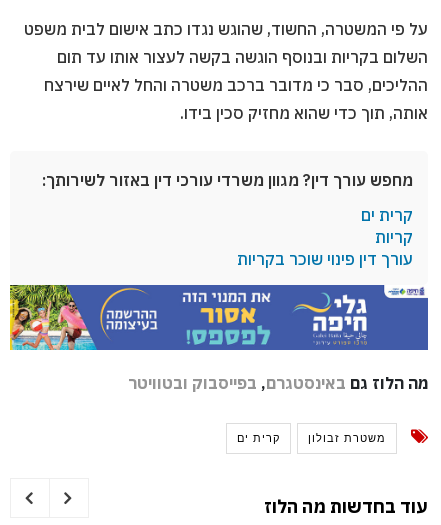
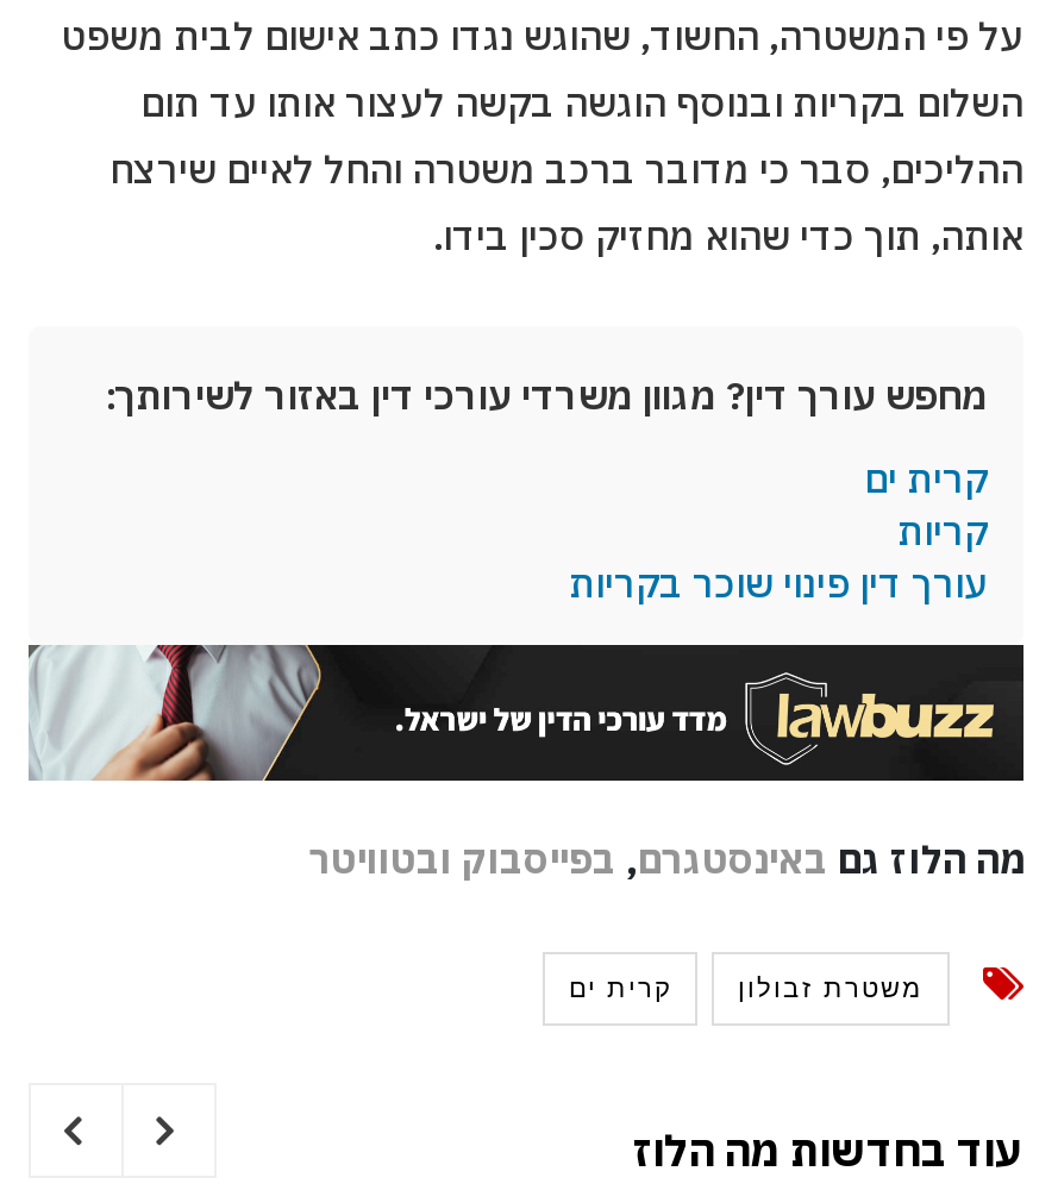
[9,284,429,351] [image] -> [29,643,1026,783] [image]

